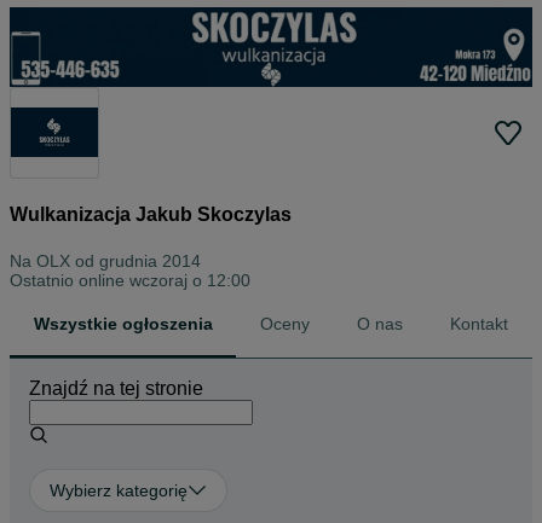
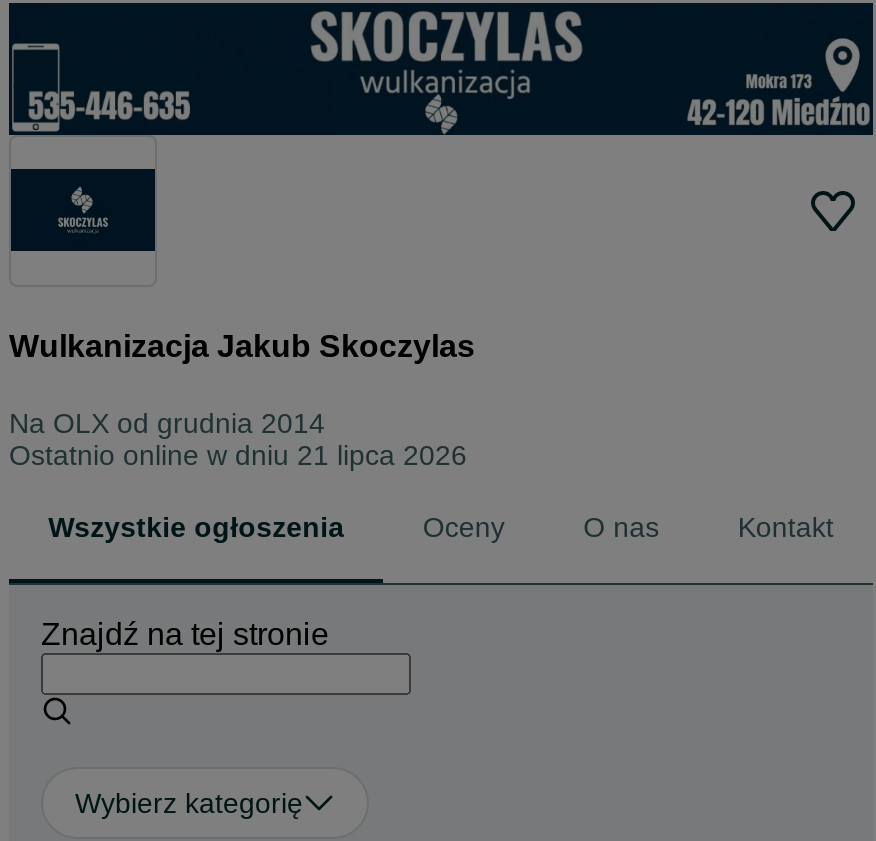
[10,271,250,290] Ostatnio online wczoraj o 12:00 -> [9,439,467,471] Ostatnio online w dniu 21 lipca 2026

